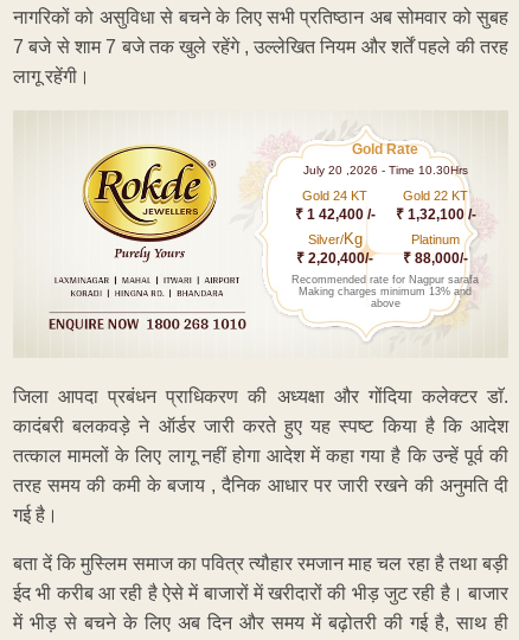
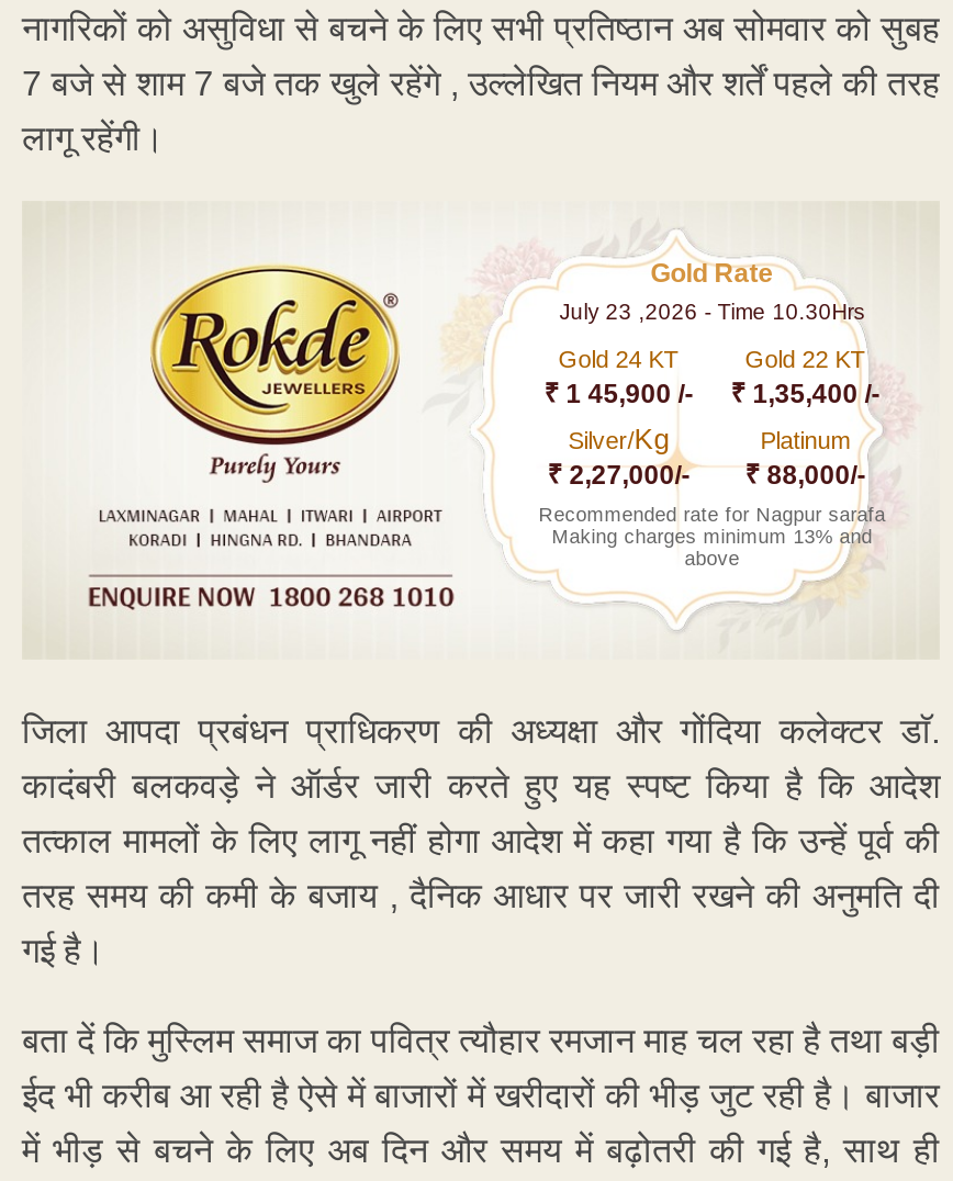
[303,164,468,177] July 20 ,2026 - Time 10.30Hrs -> [559,300,865,324] July 23 ,2026 - Time 10.30Hrs
[295,206,375,223] ₹ 1 42,400 /- -> [544,379,693,409] ₹ 1 45,900 /-
[395,206,476,223] ₹ 1,32,100 /- -> [731,379,880,409] ₹ 1,35,400 /-
[296,250,468,267] ₹ 2,20,400/- ₹ 88,000/- -> [547,460,866,491] ₹ 2,27,000/- ₹ 88,000/-

